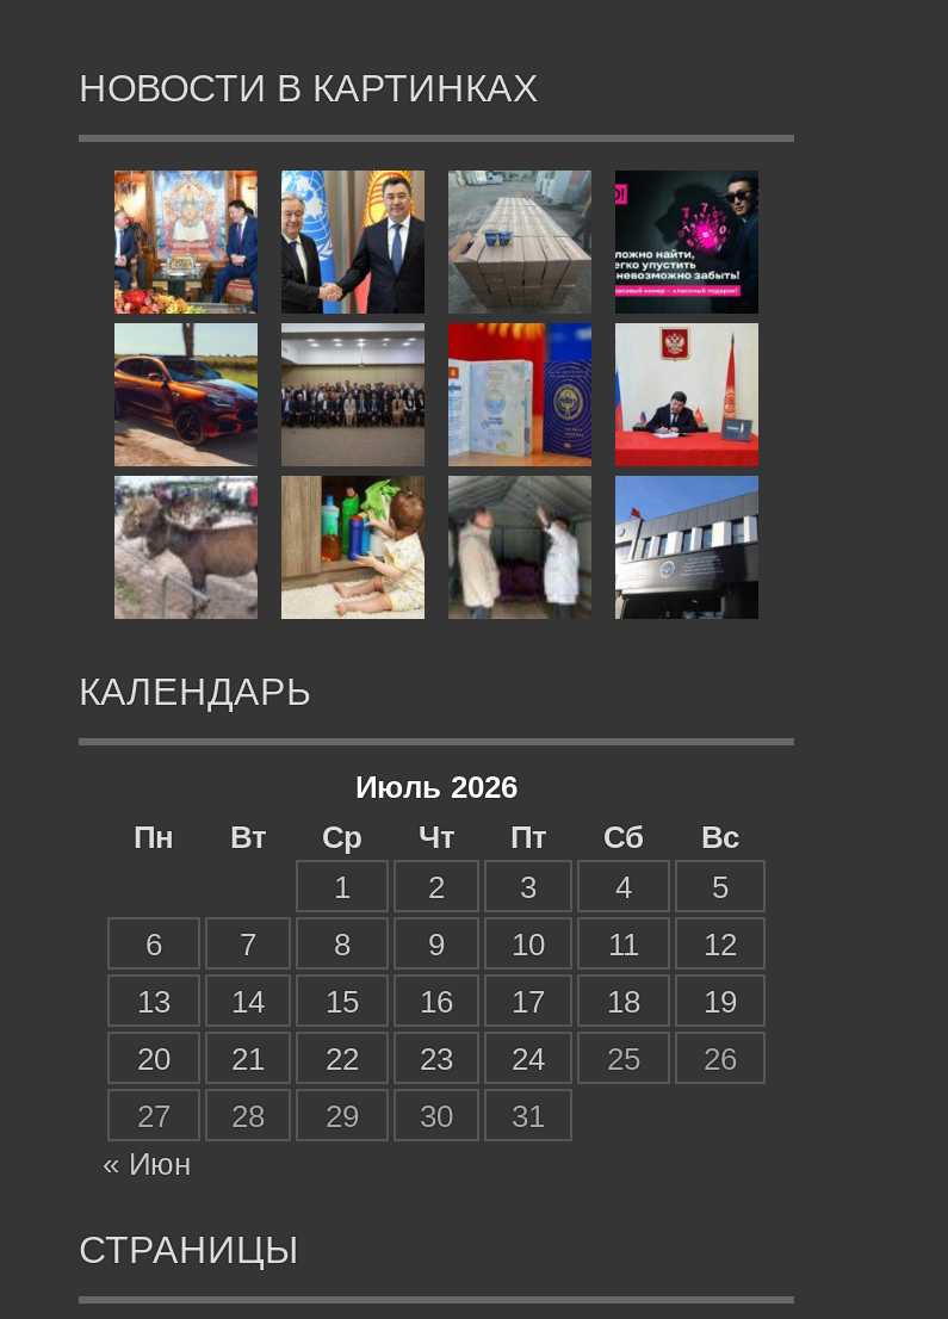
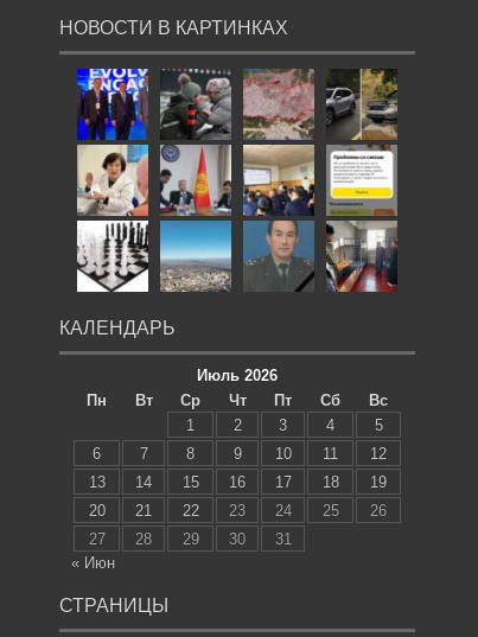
[112,167,260,620] [image] -> [76,68,149,293] [image]
[279,167,427,623] [image] -> [159,68,232,292] [image]
[446,169,594,620] [image] -> [242,69,316,292] [image]
[613,172,761,620] [image] -> [325,68,399,293] [image]

